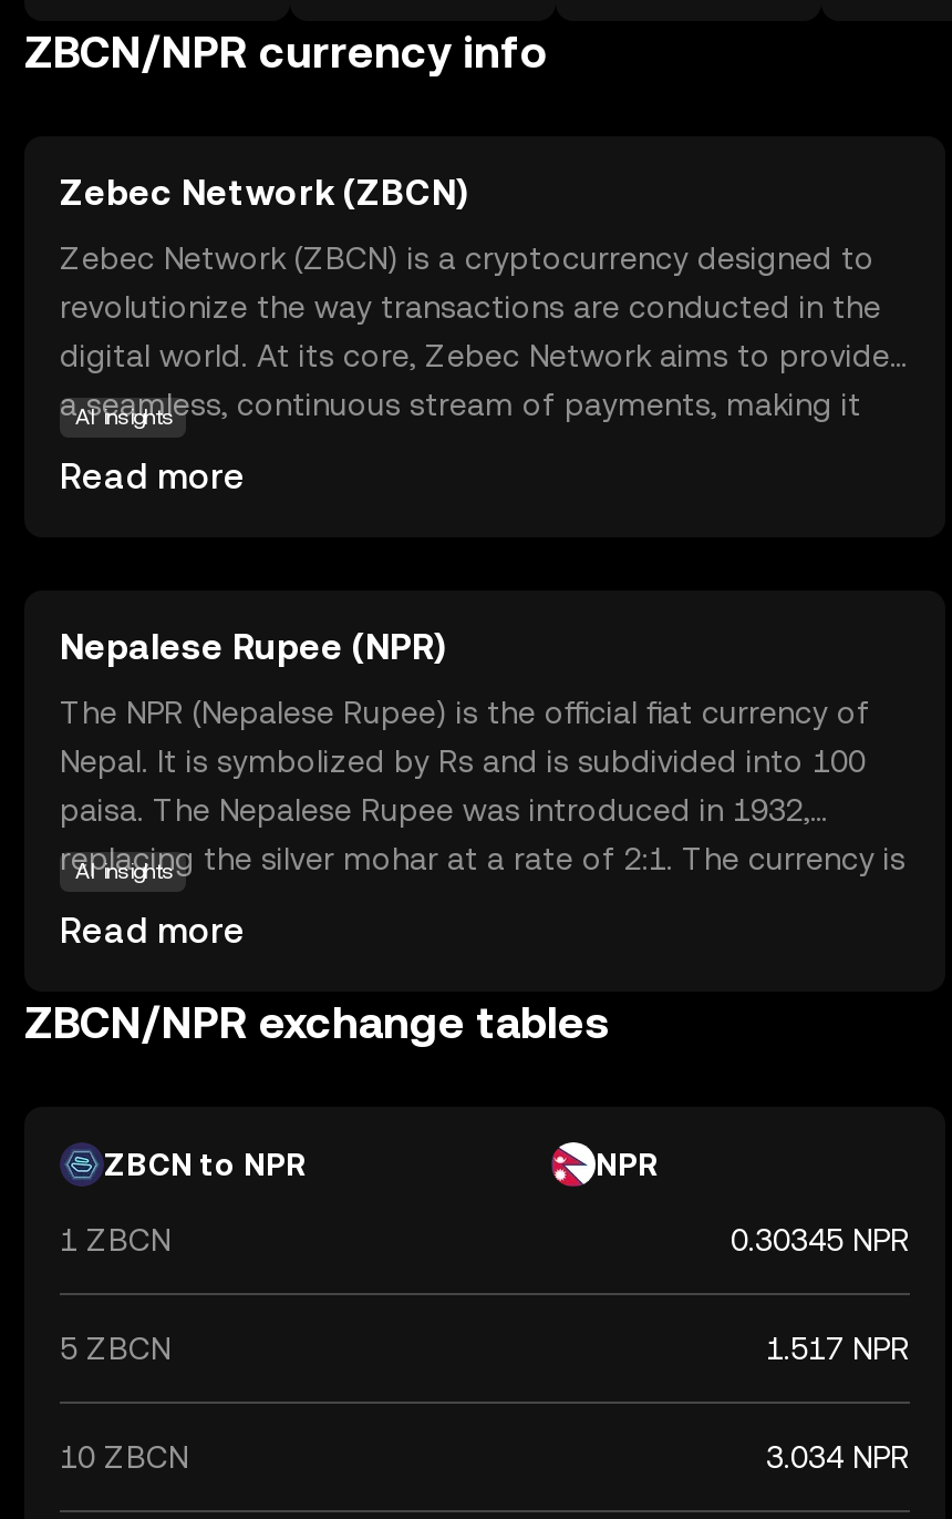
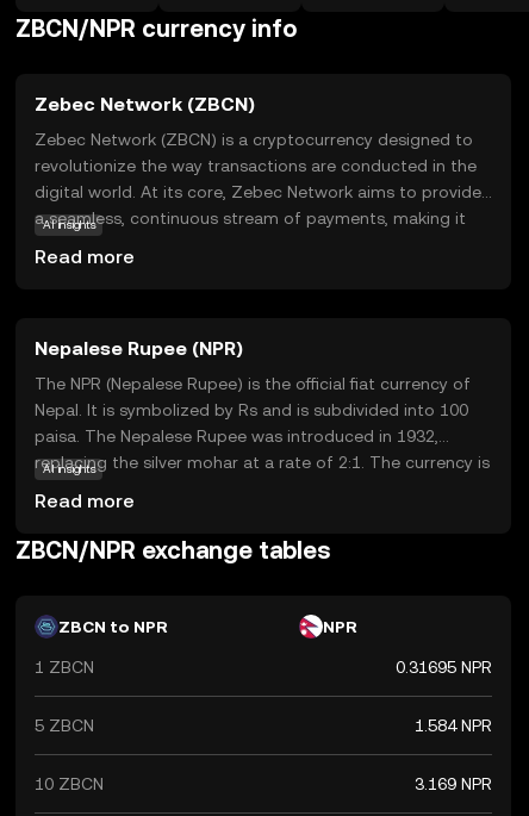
[731,1222,910,1258] 0.30345 NPR -> [396,658,492,677] 0.31695 NPR
[766,1331,910,1366] 1.517 NPR -> [415,716,492,735] 1.584 NPR
[766,1439,910,1475] 3.034 NPR -> [415,774,492,793] 3.169 NPR

